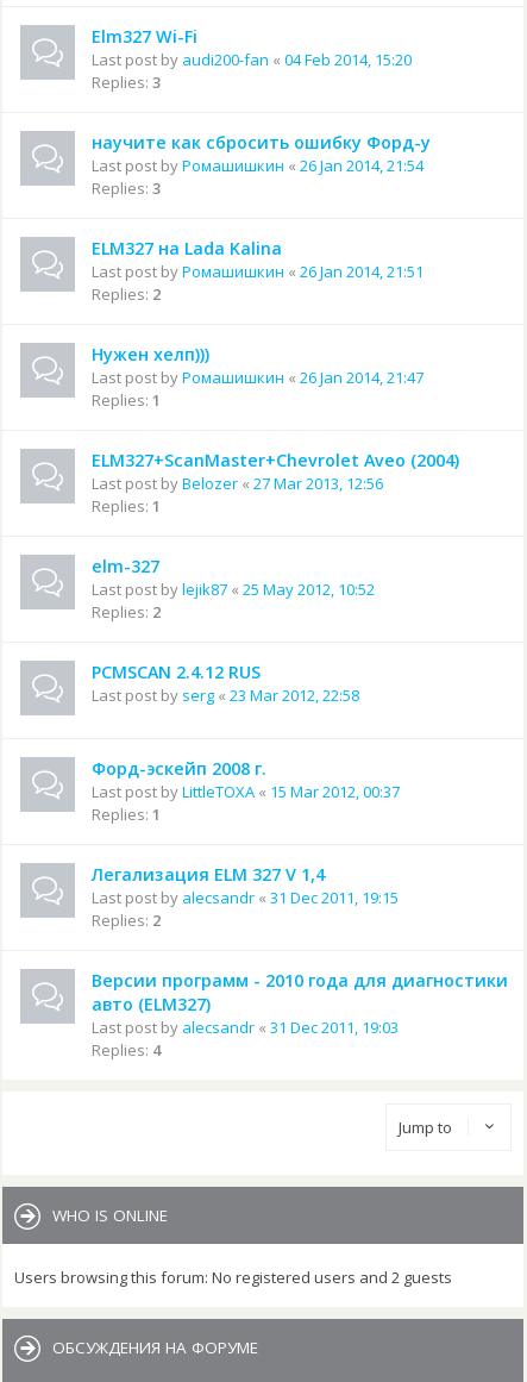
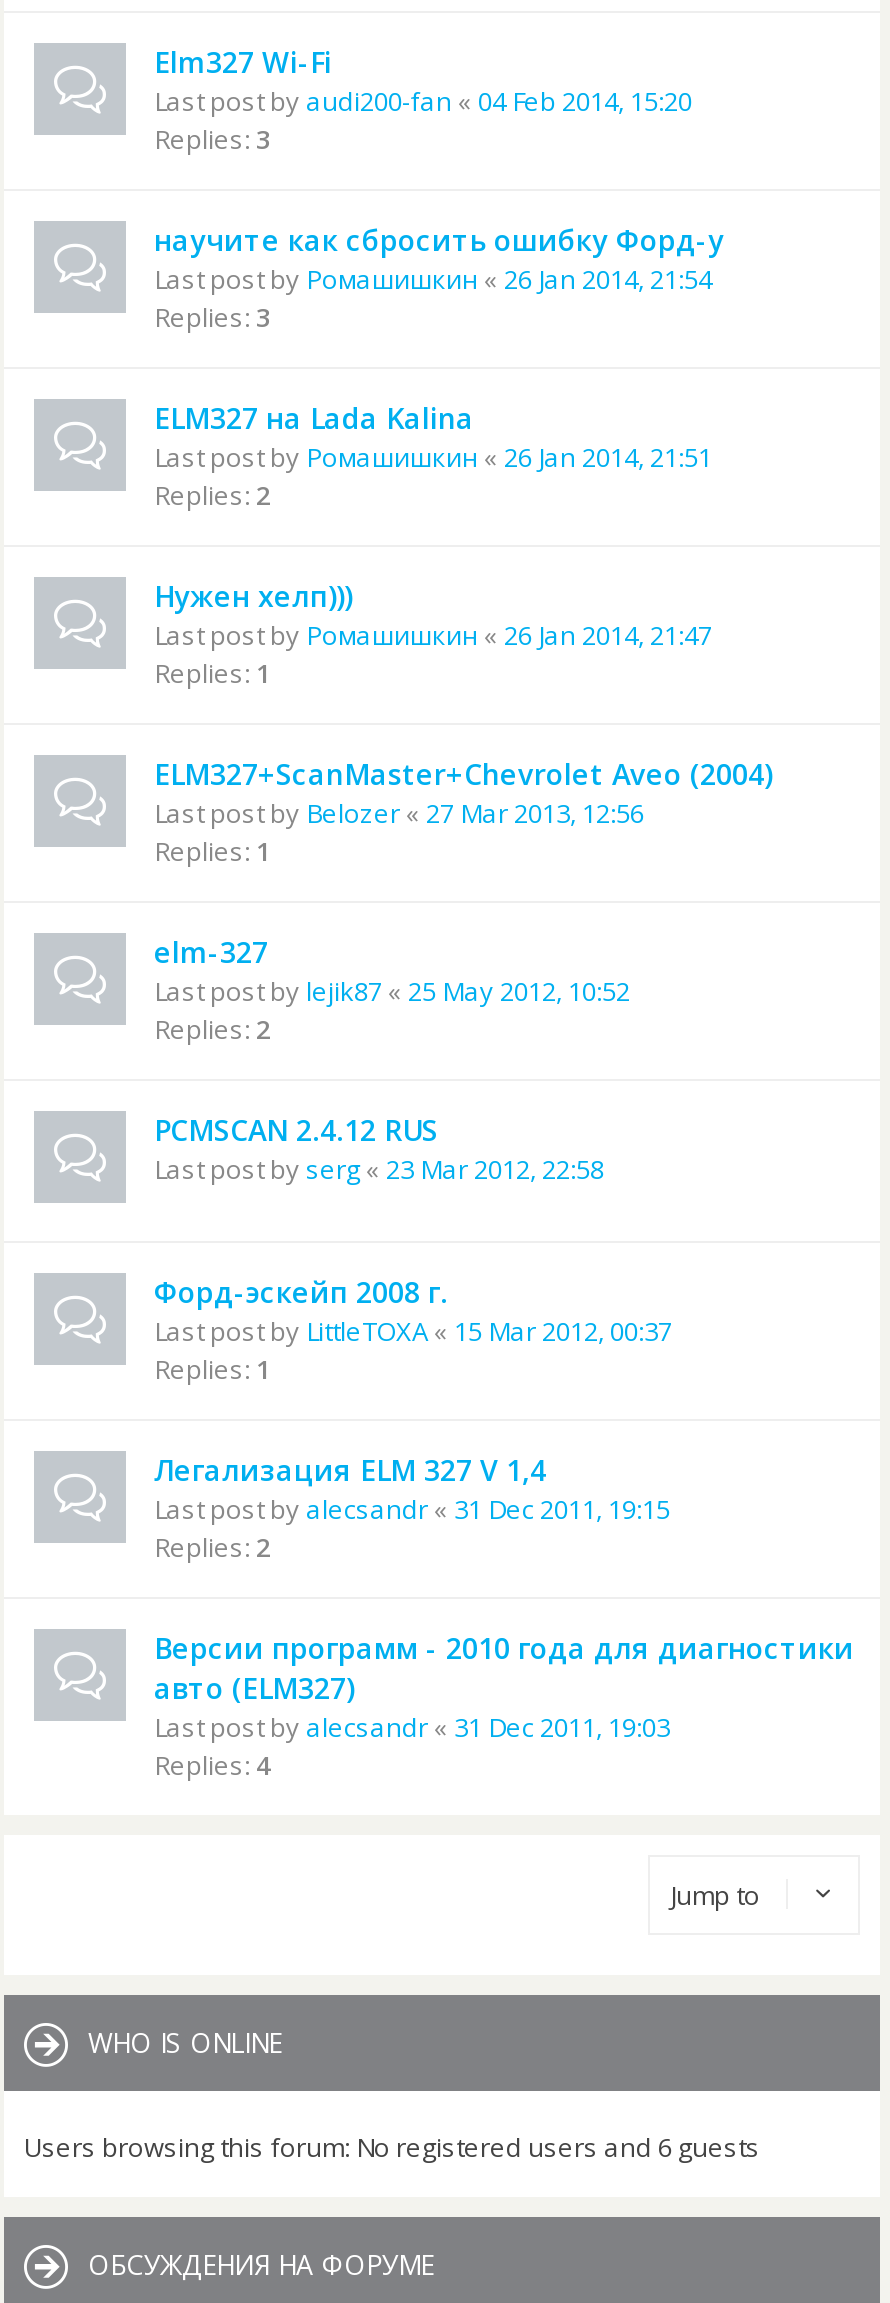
[14,1267,452,1288] Users browsing this forum: No registered users and 2 guests -> [24,2129,760,2165] Users browsing this forum: No registered users and 6 guests

